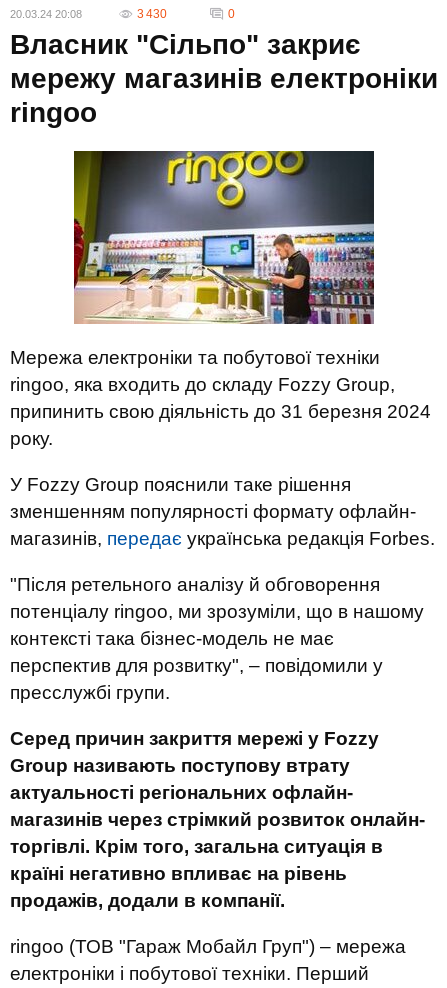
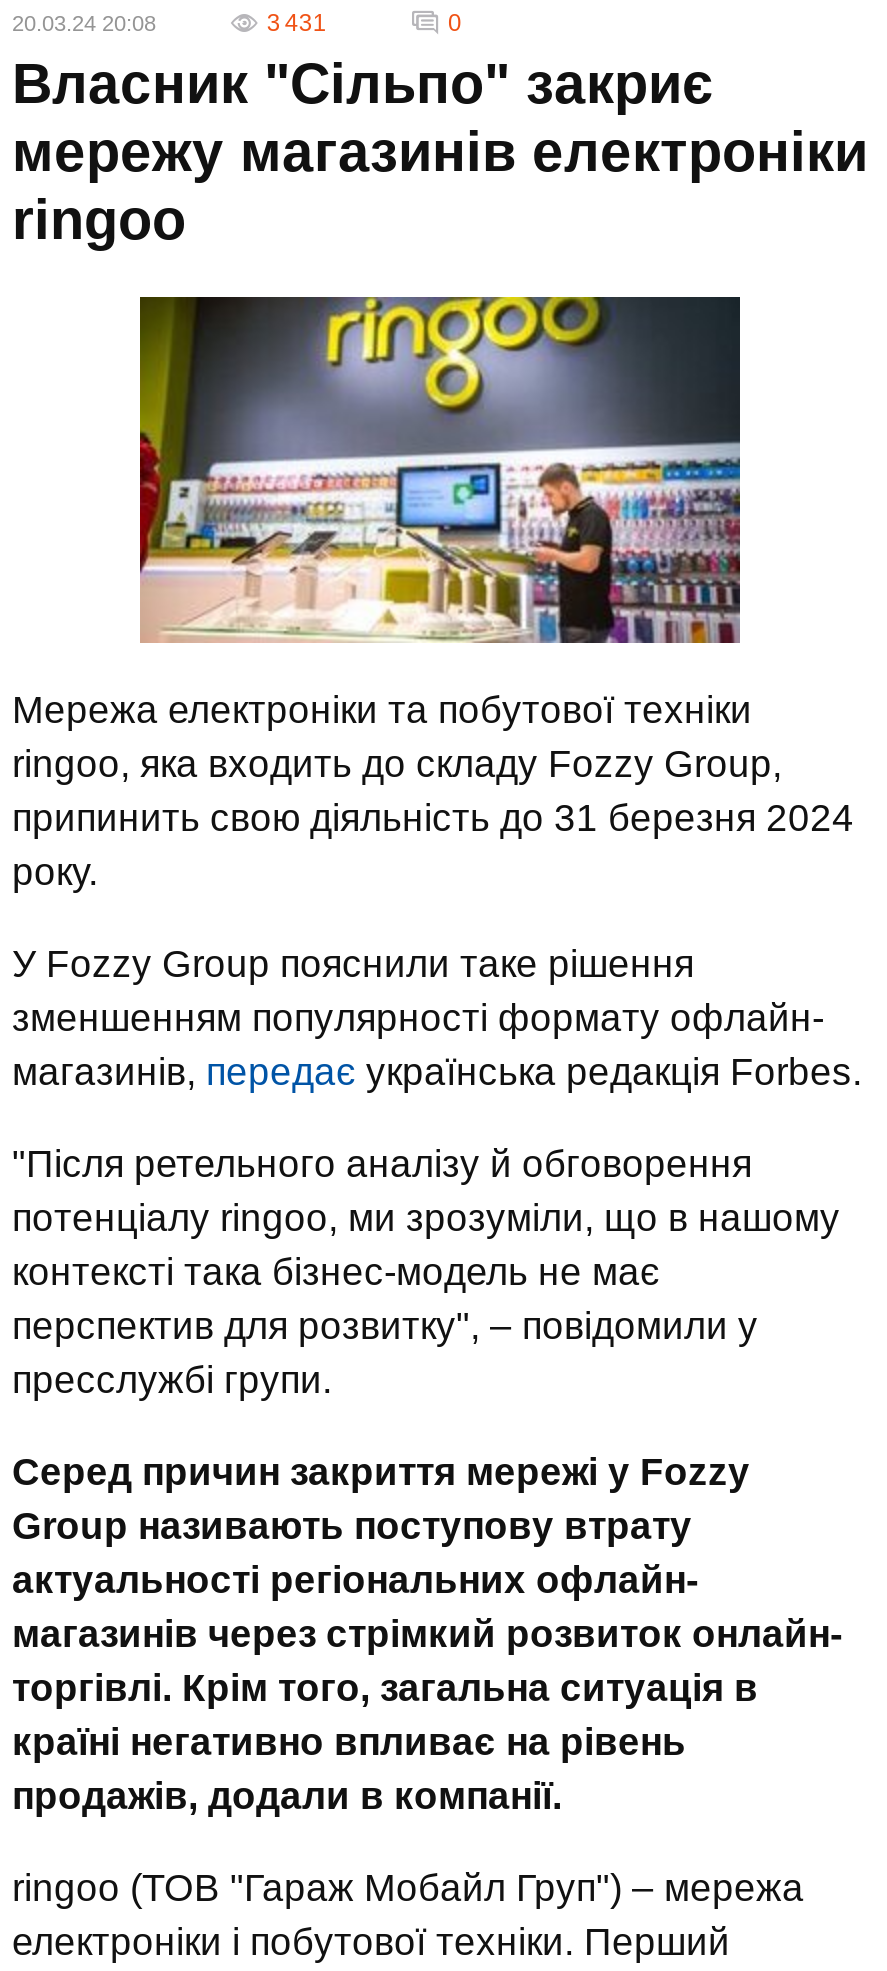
[137,7,167,21] 3 430 -> [267,9,327,37] 3 431

